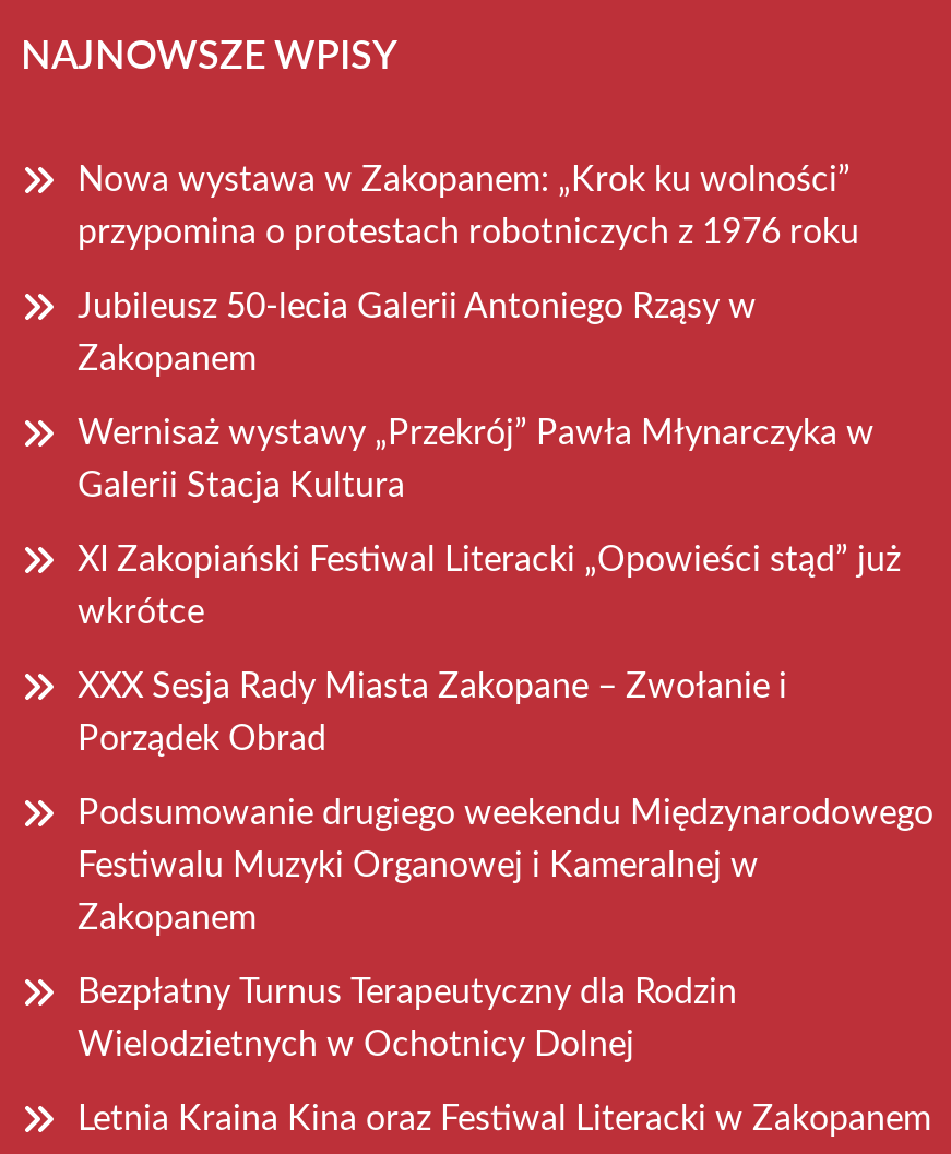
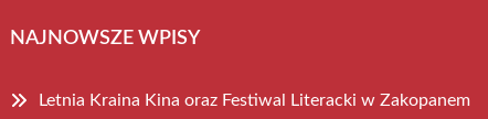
[78,163,934,1062] Nowa wystawa w Zakopanem: „Krok ku wolności” | przypomina o protestach robotniczych z 1976 roku | Jubileusz 50-lecia Galerii Antoniego Rząsy w | Zakopanem | Wernisaż wystawy „Przekrój” Pawła Młynarczyka w | Galerii Stacja Kultura | XI Zakopiański Festiwal Literacki „Opowieści stąd” już | wkrótce | XXX Sesja Rady Miasta Zakopane – Zwołanie i | Porządek Obrad | Podsumowanie drugiego weekendu Międzynarodowego | Festiwalu Muzyki Organowej i Kameralnej w | Zakopanem | Bezpłatny Turnus Terapeutyczny dla Rodzin | Wielodzietnych w Ochotnicy Dolnej -> none

